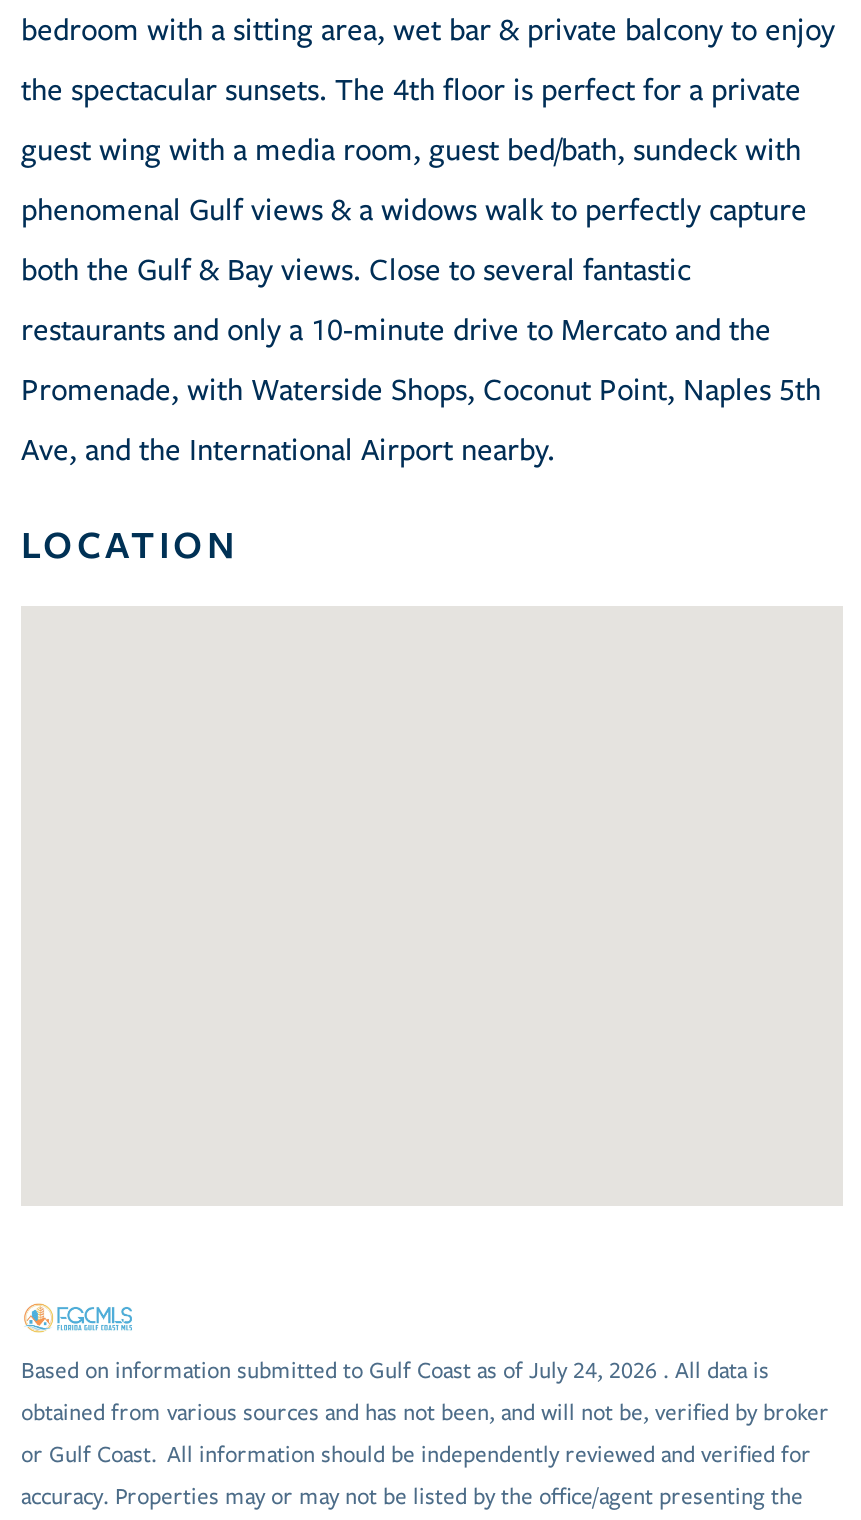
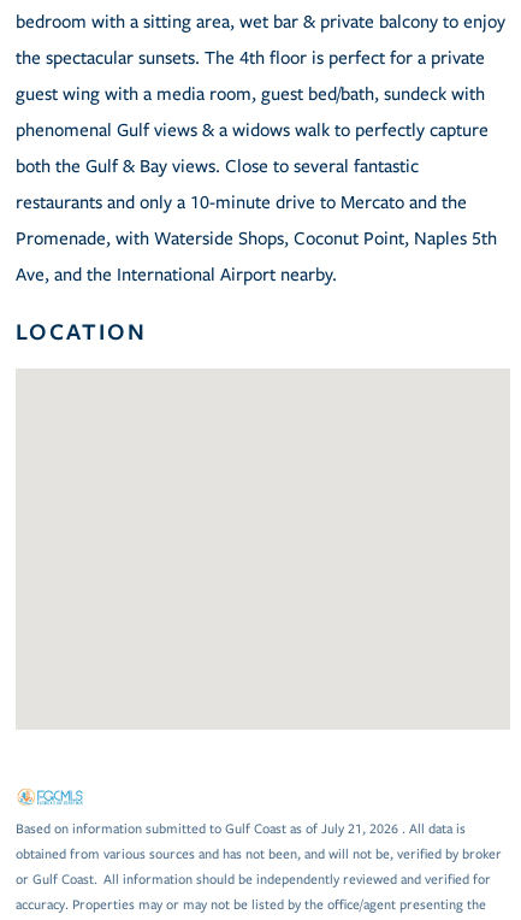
[21,1358,769,1384] Based on information submitted to Gulf Coast as of July 24, 2026 . All data is -> [16,821,466,837] Based on information submitted to Gulf Coast as of July 21, 2026 . All data is

